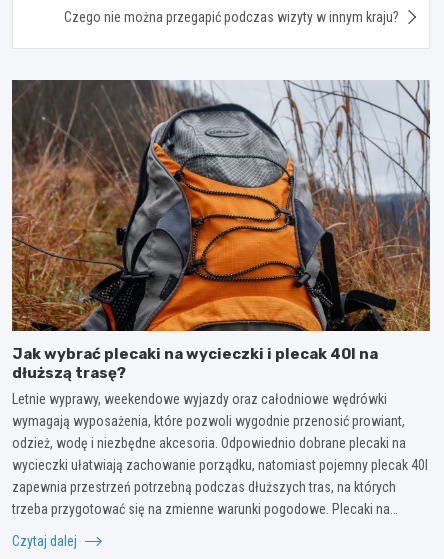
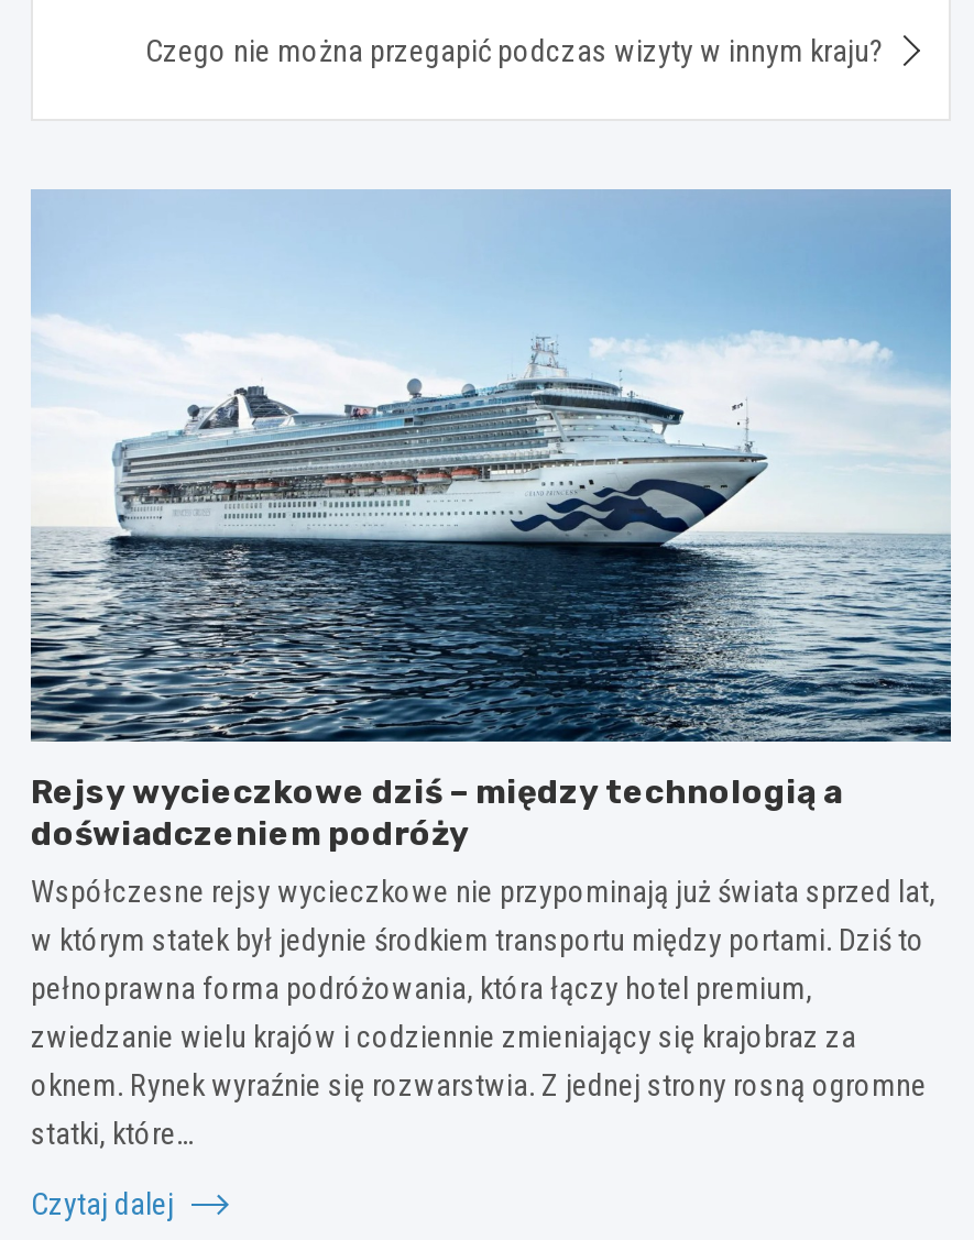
[11,79,431,382] [image] | Jak wybrać plecaki na wycieczki i plecak 40l na | dłuższą trasę? -> [29,189,953,853] [image] | Rejsy wycieczkowe dziś – między technologią a | doświadczeniem podróży
[12,391,428,517] Letnie wyprawy, weekendowe wyjazdy oraz całodniowe wędrówki | wymagają wyposażenia, które pozwoli wygodnie przenosić prowiant, | odzież, wodę i niezbędne akcesoria. Odpowiednio dobrane plecaki na | wycieczki ułatwiają zachowanie porządku, natomiast pojemny plecak 40l | zapewnia przestrzeń potrzebną podczas dłuższych tras, na których | trzeba przygotować się na zmienne warunki pogodowe. Plecaki na… -> [31,873,935,1150] Współczesne rejsy wycieczkowe nie przypominają już świata sprzed lat, | w którym statek był jedynie środkiem transportu między portami. Dziś to | pełnoprawna forma podróżowania, która łączy hotel premium, | zwiedzanie wielu krajów i codziennie zmieniający się krajobraz za | oknem. Rynek wyraźnie się rozwarstwia. Z jednej strony rosną ogromne | statki, które…

